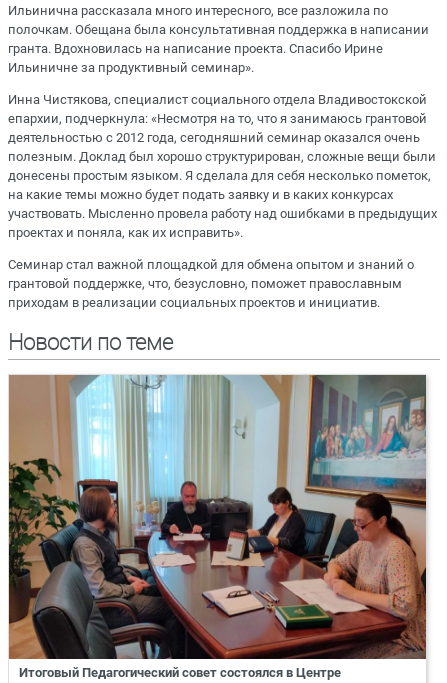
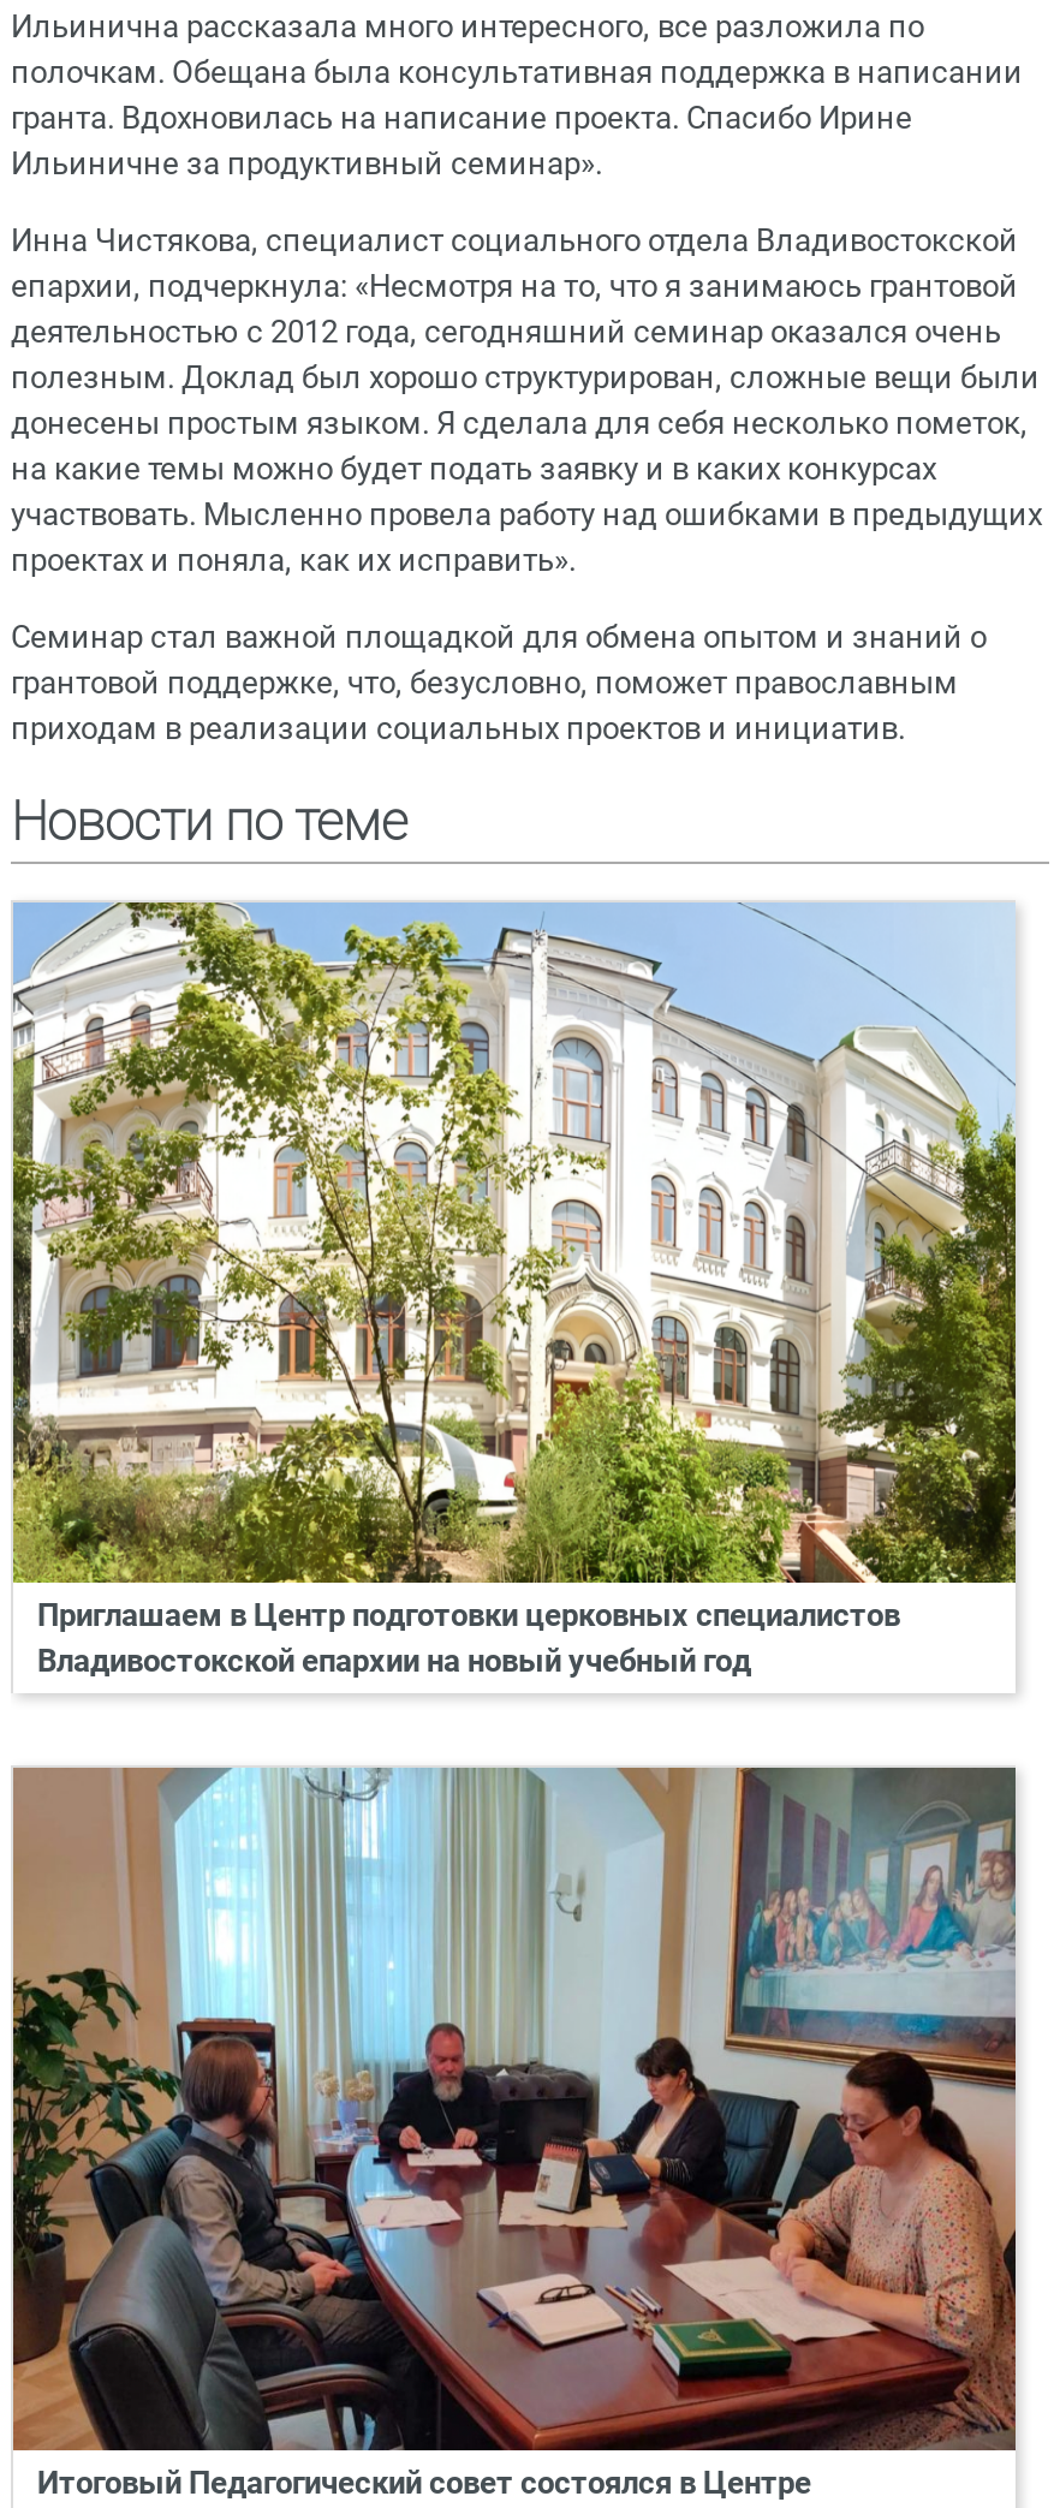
none -> [11,901,1018,1680] [image] | Приглашаем в Центр подготовки церковных специалистов | Владивостокской епархии на новый учебный год

